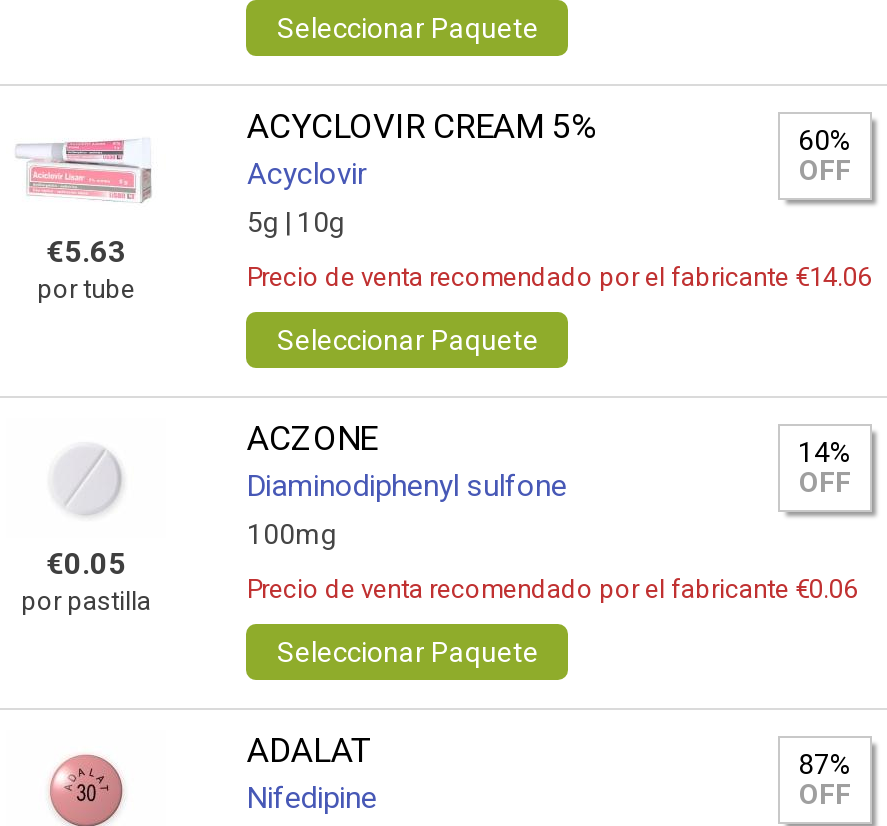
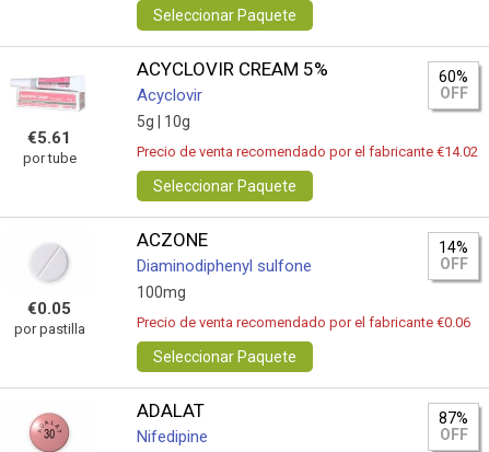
[46,234,126,270] €5.63 -> [27,128,71,148] €5.61
[247,262,871,292] Precio de venta recomendado por el fabricante €14.06 -> [137,143,479,160] Precio de venta recomendado por el fabricante €14.02

